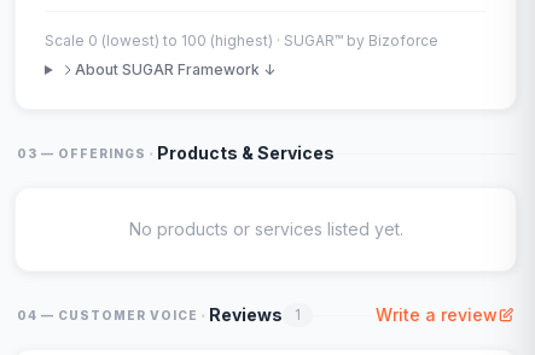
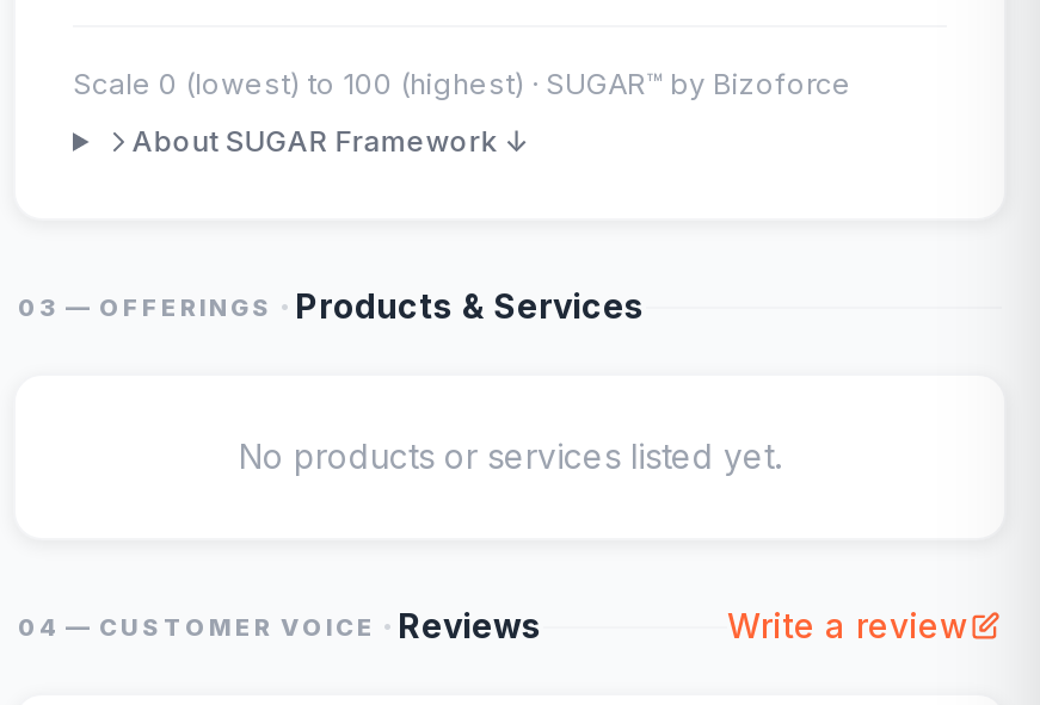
[295,305,301,324] 1 -> none

